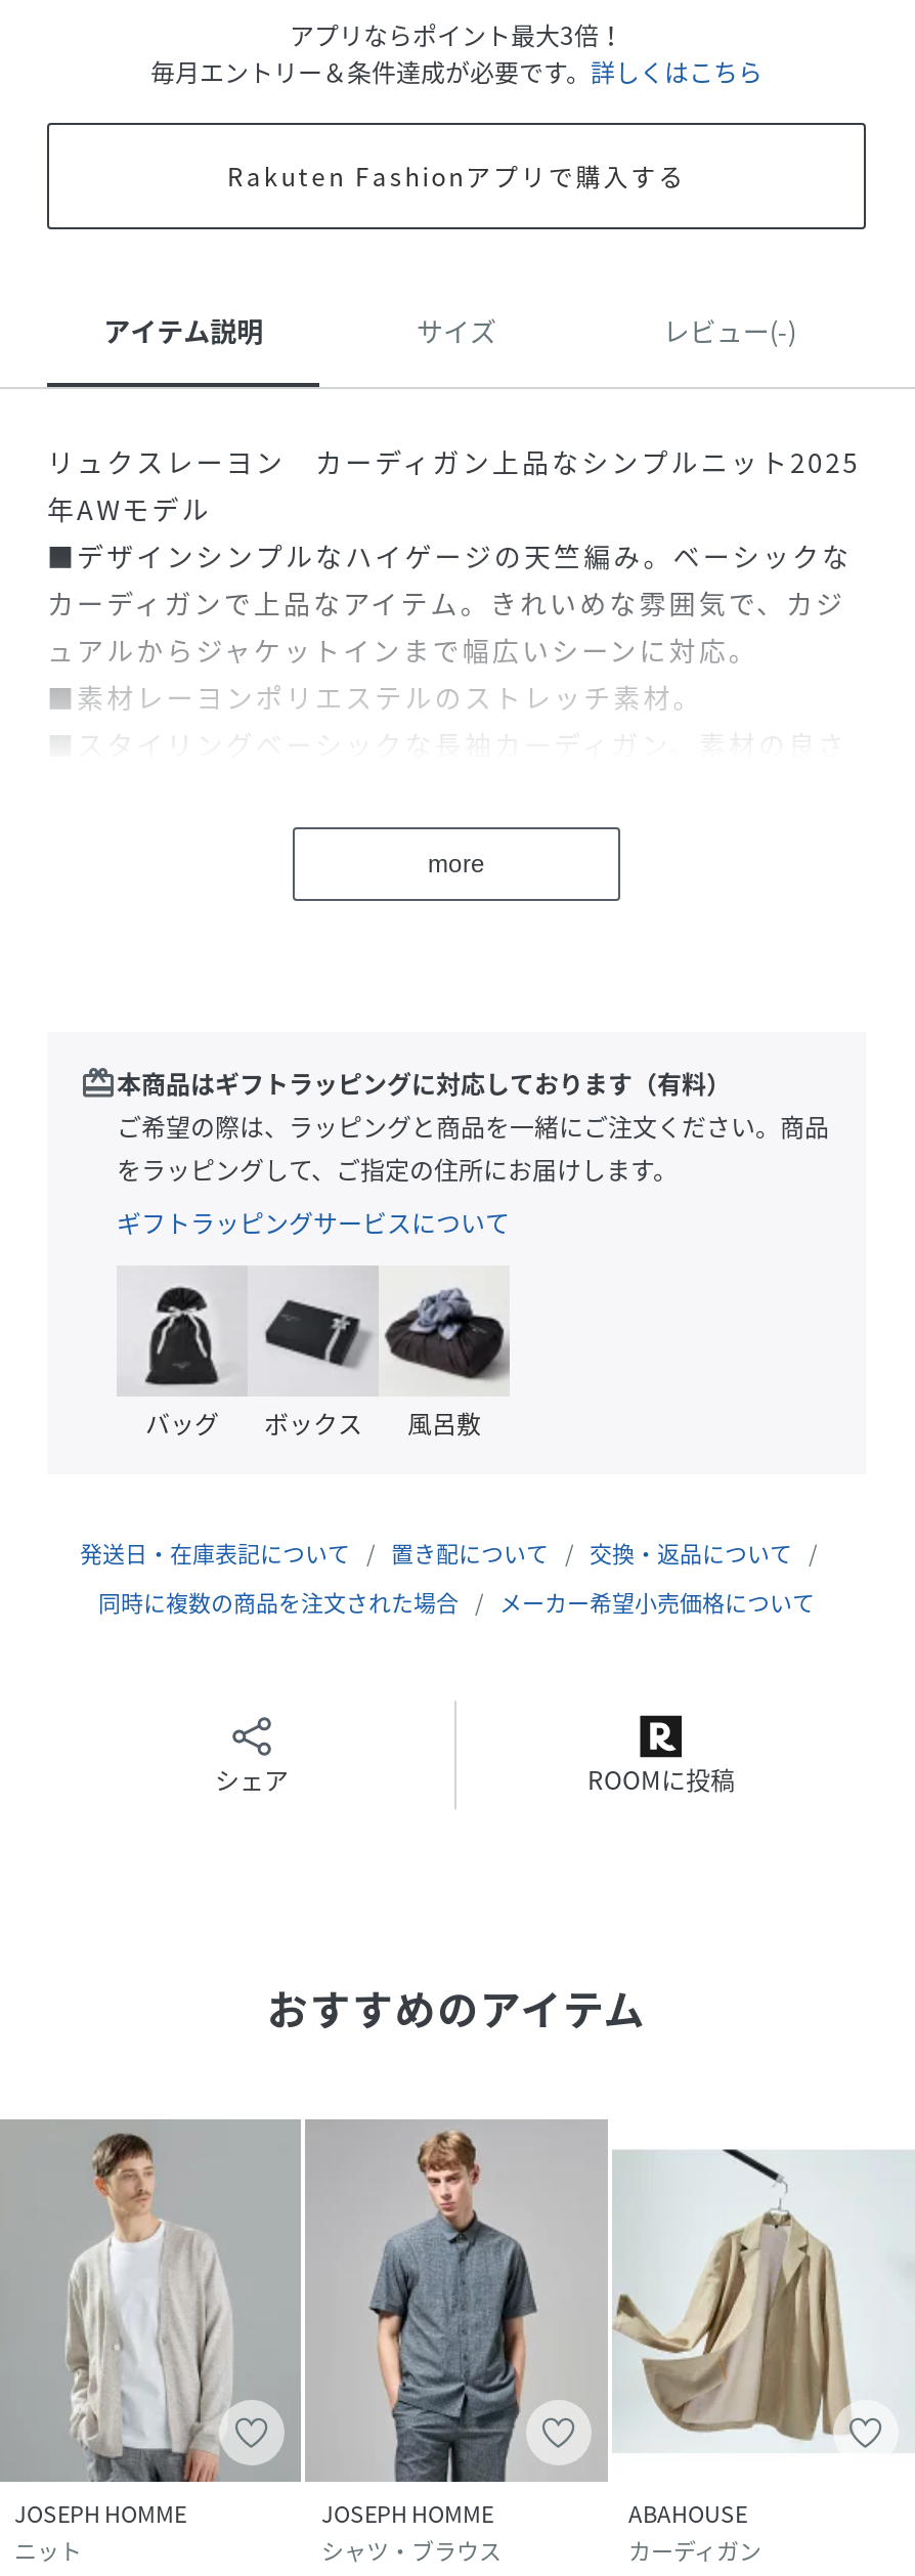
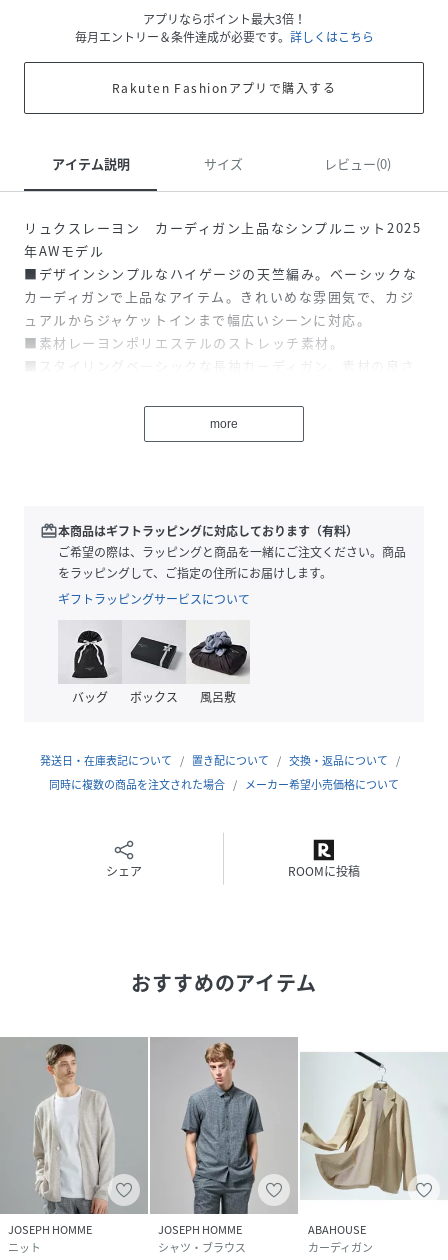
[663,311,796,350] レビュー(-) -> [324,154,391,173] レビュー(0)

